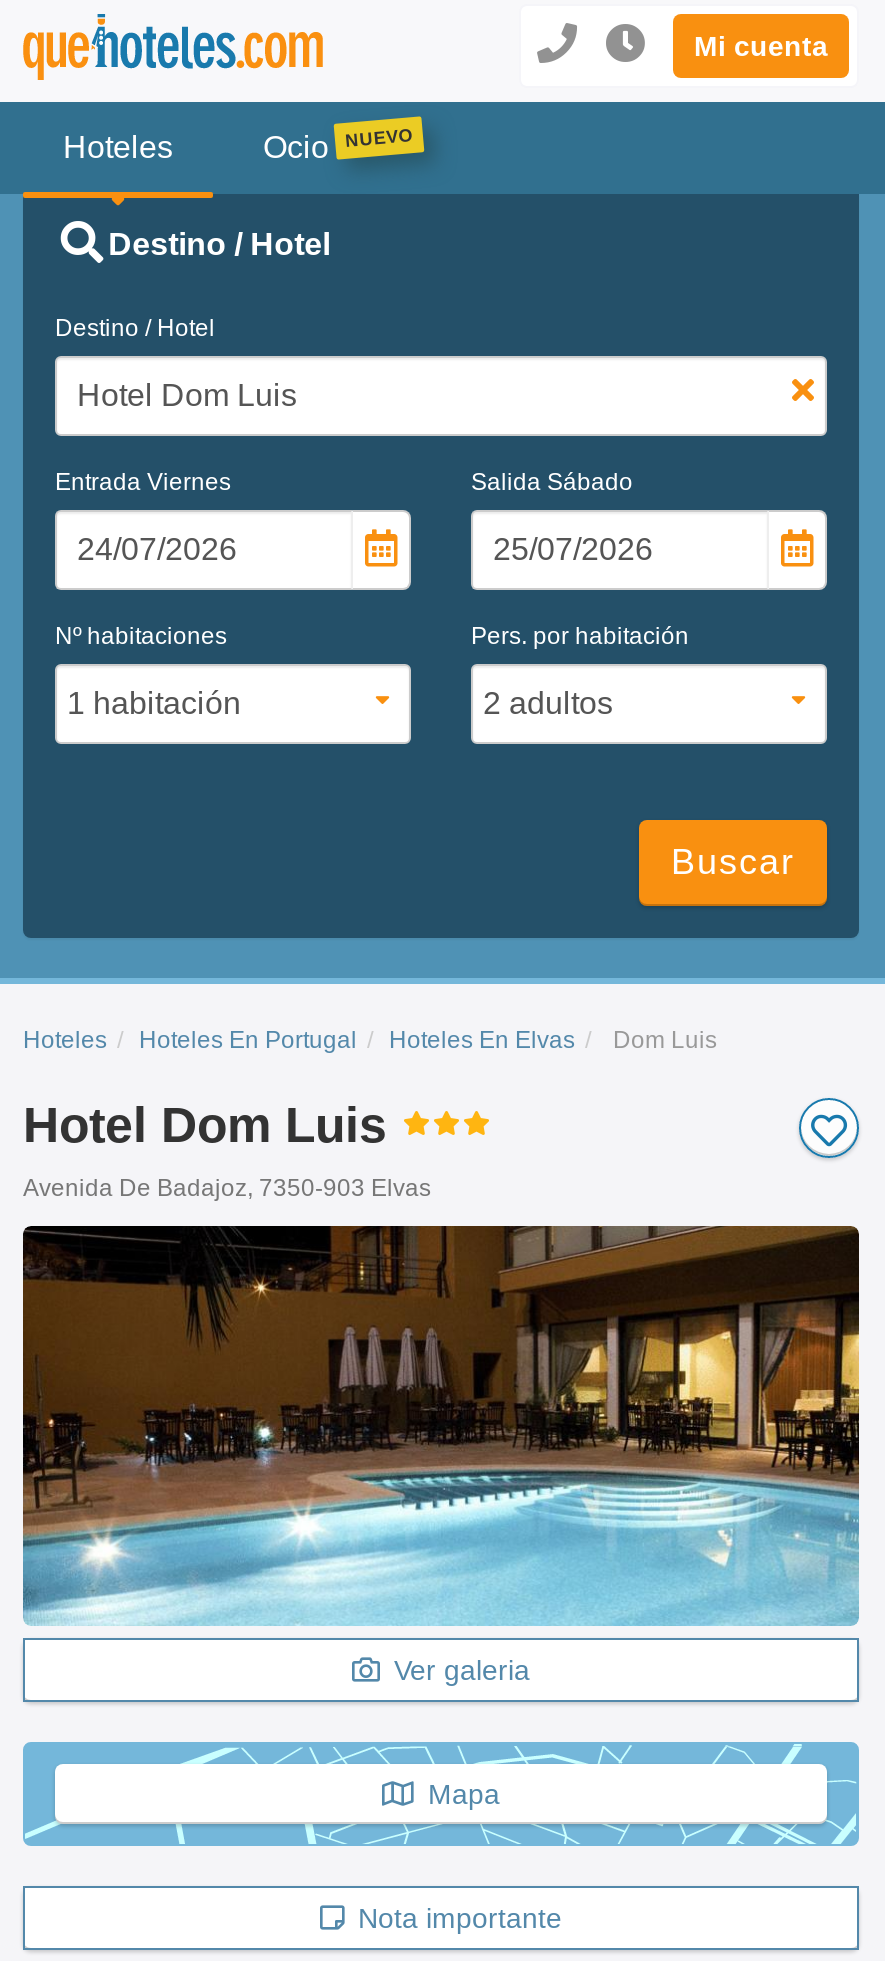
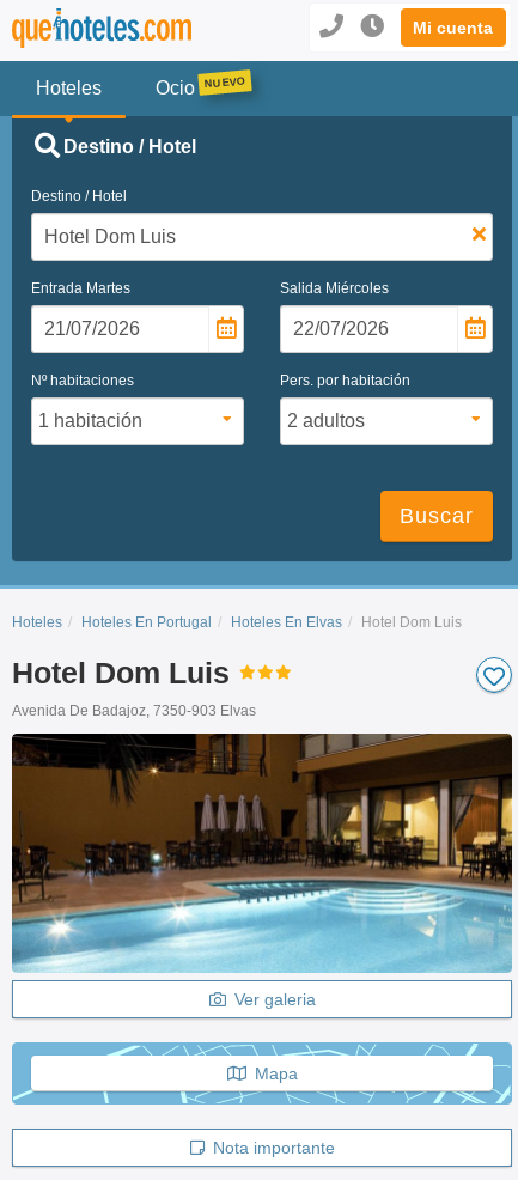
[55,467,231,495] Entrada Viernes -> [31,280,130,296] Entrada Martes
[471,467,633,495] Salida Sábado -> [280,280,389,296] Salida Miércoles
[607,1025,717,1053] Dom Luis -> [361,613,462,630] Hotel Dom Luis

